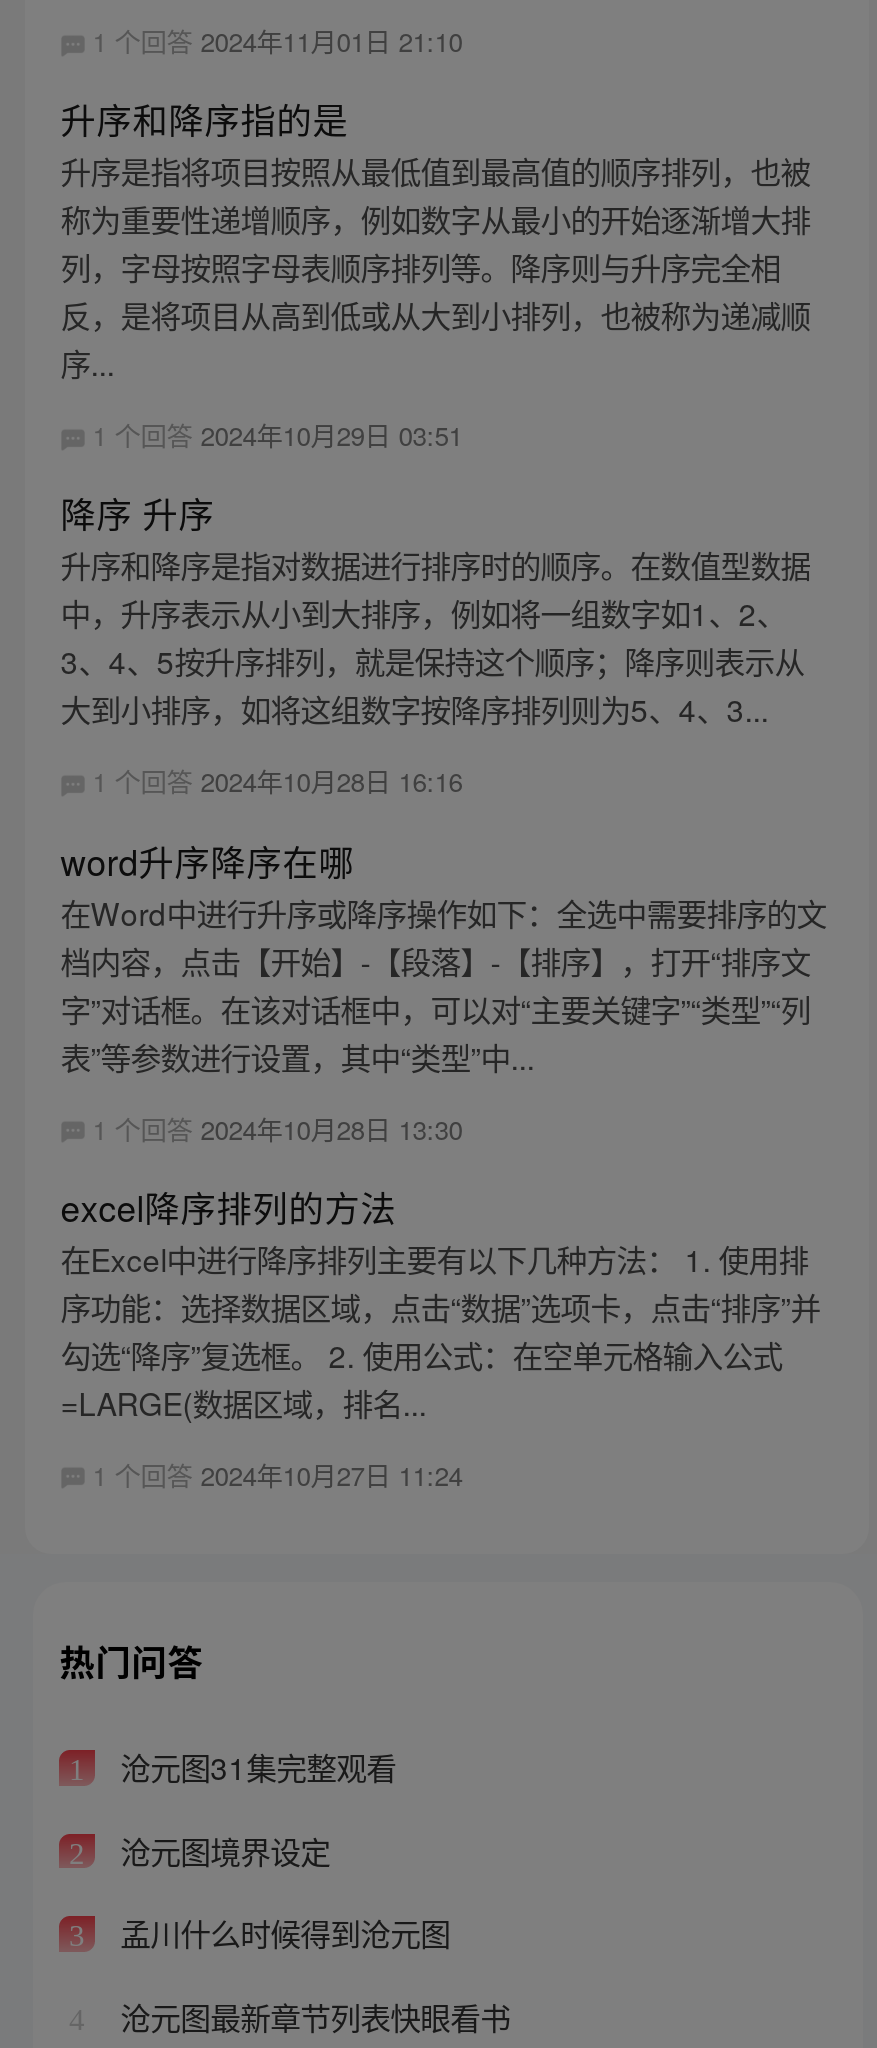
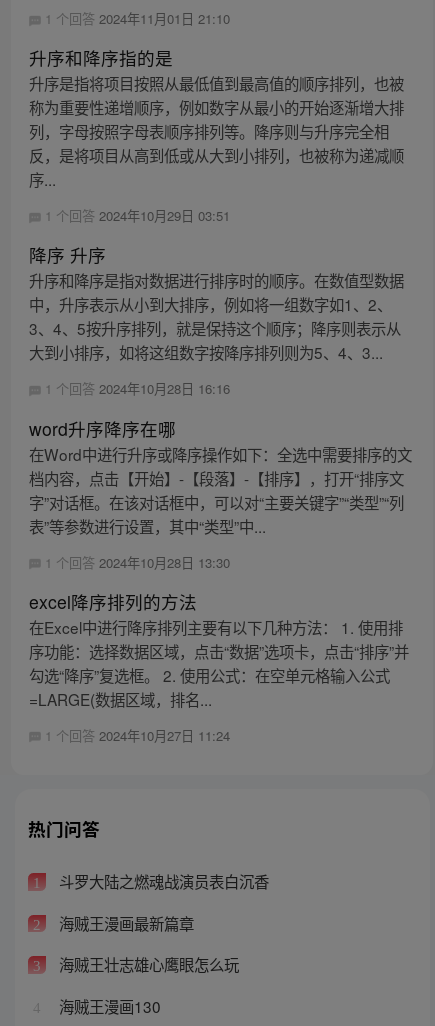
[112,1745,396,1789] 沧元图31集完整观看 -> [55,870,269,892] 斗罗大陆之燃魂战演员表白沉香
[112,1828,330,1872] 沧元图境界设定 -> [55,912,194,934] 海贼王漫画最新篇章
[112,1911,450,1955] 孟川什么时候得到沧元图 -> [55,953,239,975] 海贼王壮志雄心鹰眼怎么玩
[112,1994,510,2038] 沧元图最新章节列表快眼看书 -> [55,995,161,1017] 海贼王漫画130

